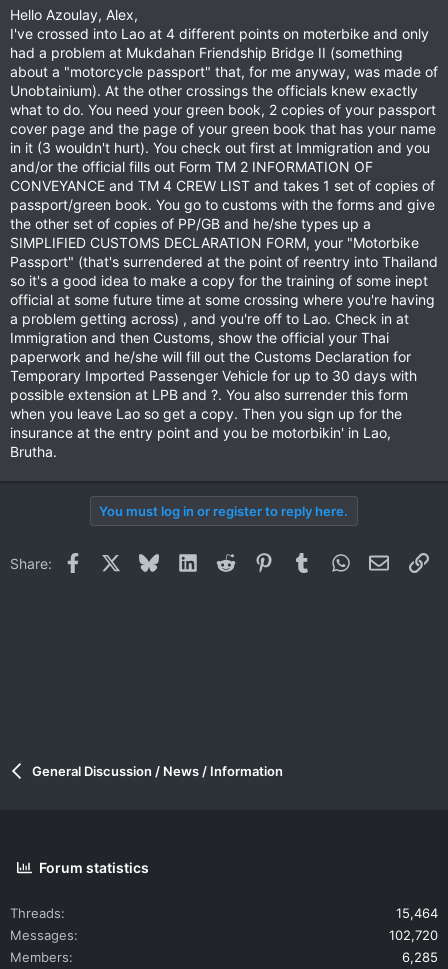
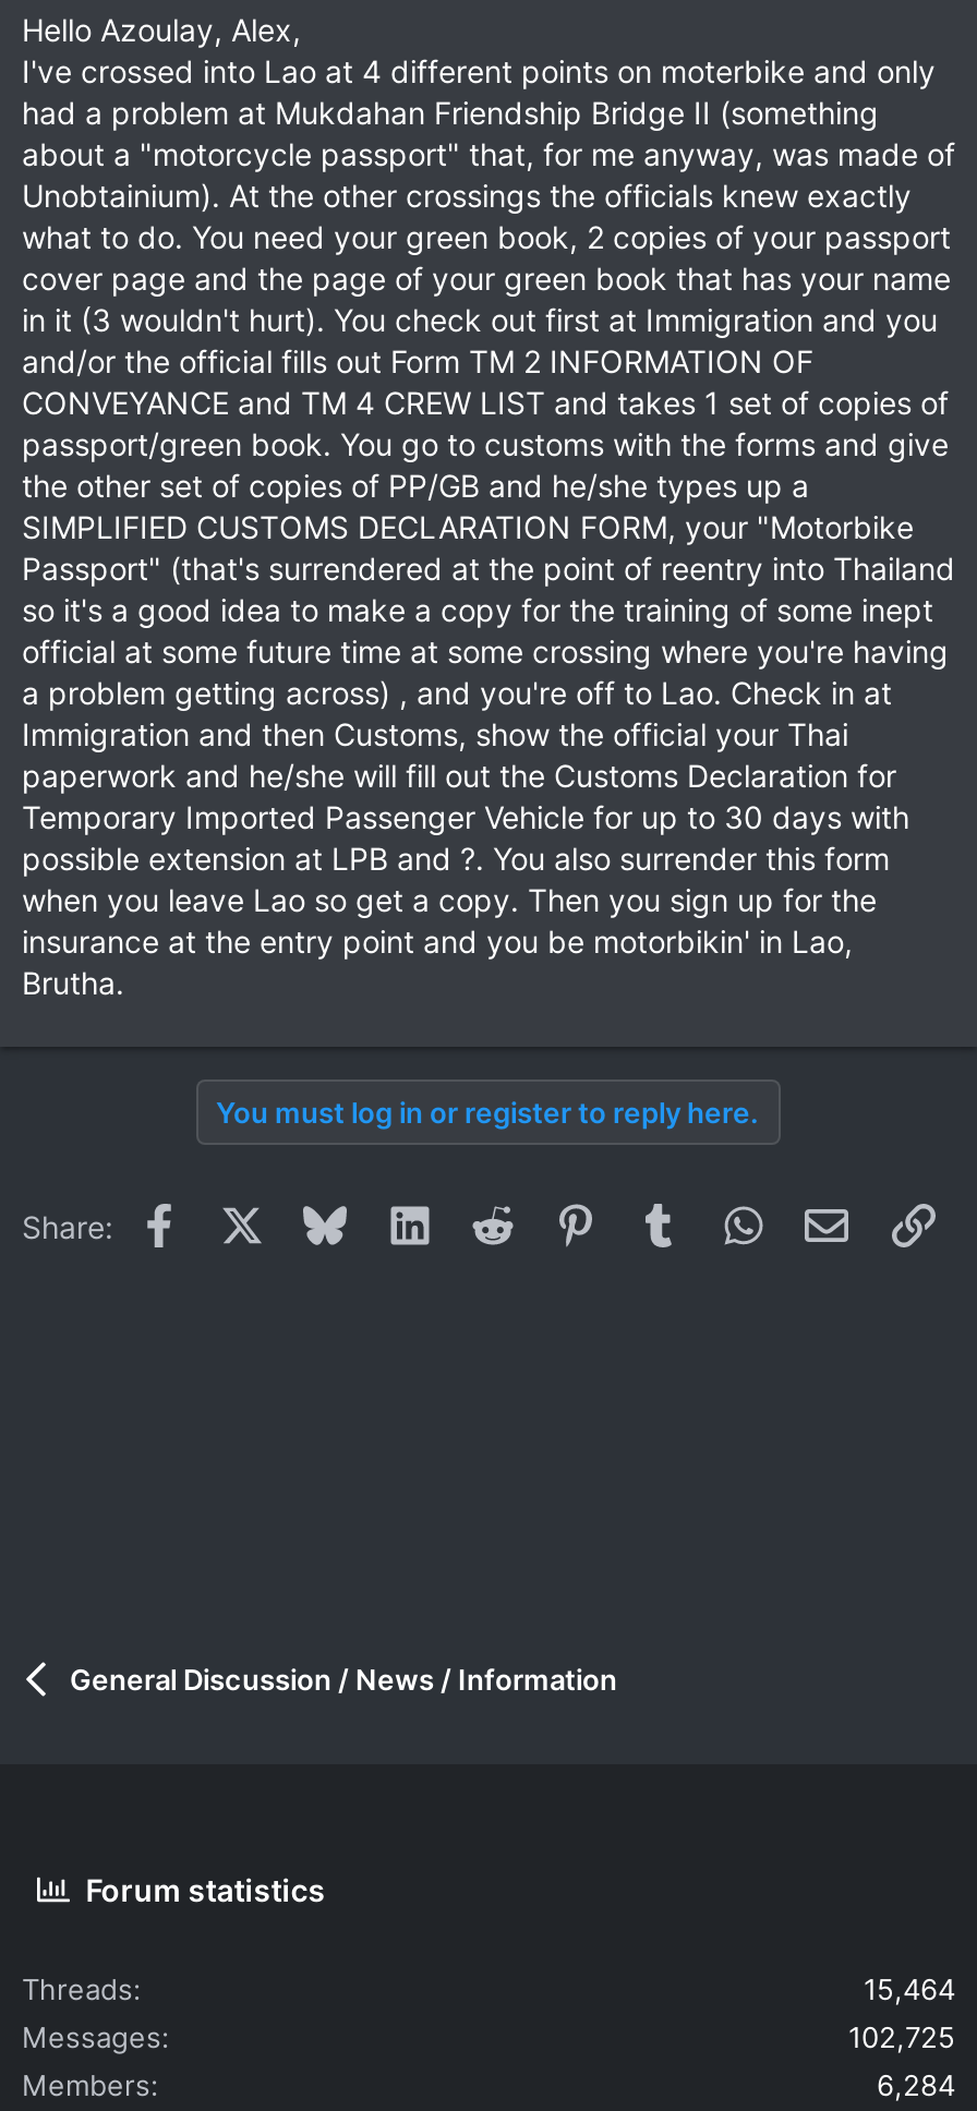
[389,927,438,943] 102,720 -> [848,2019,955,2054] 102,725
[402,949,438,965] 6,285 -> [877,2067,955,2102] 6,284

